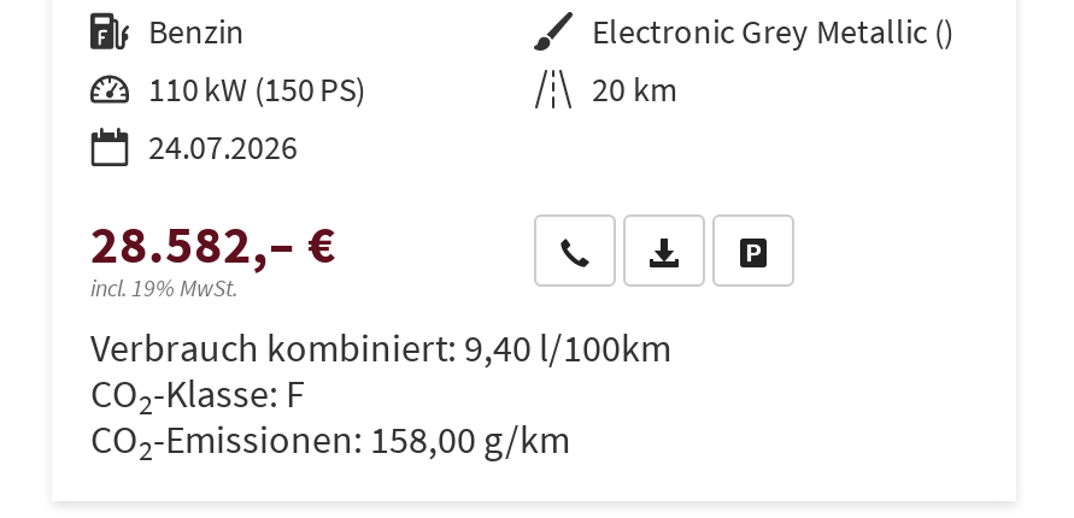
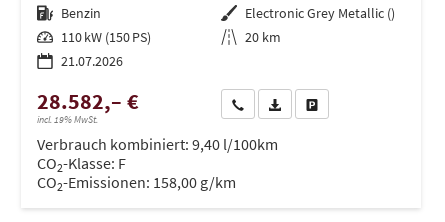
[148,126,298,169] 24.07.2026 -> [61,52,123,70] 21.07.2026

